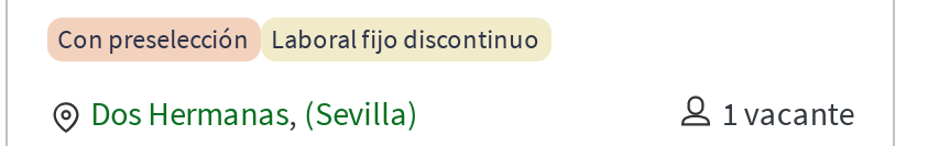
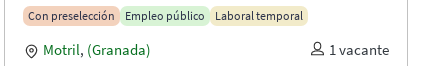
[271,22,540,55] Laboral fijo discontinuo -> [125,8,303,23] Empleo público | Laboral temporal
[90,92,419,134] Dos Hermanas, (Sevilla) -> [43,40,151,59] Motril, (Granada)

